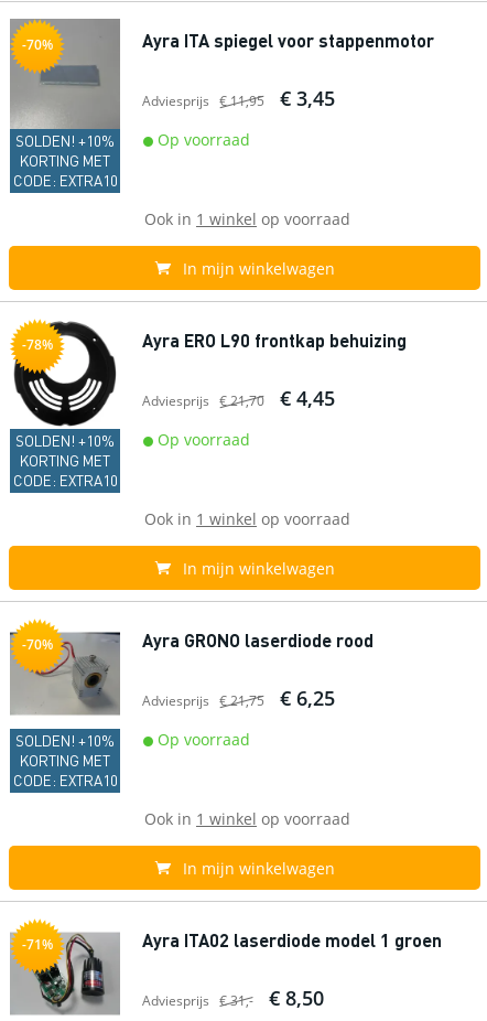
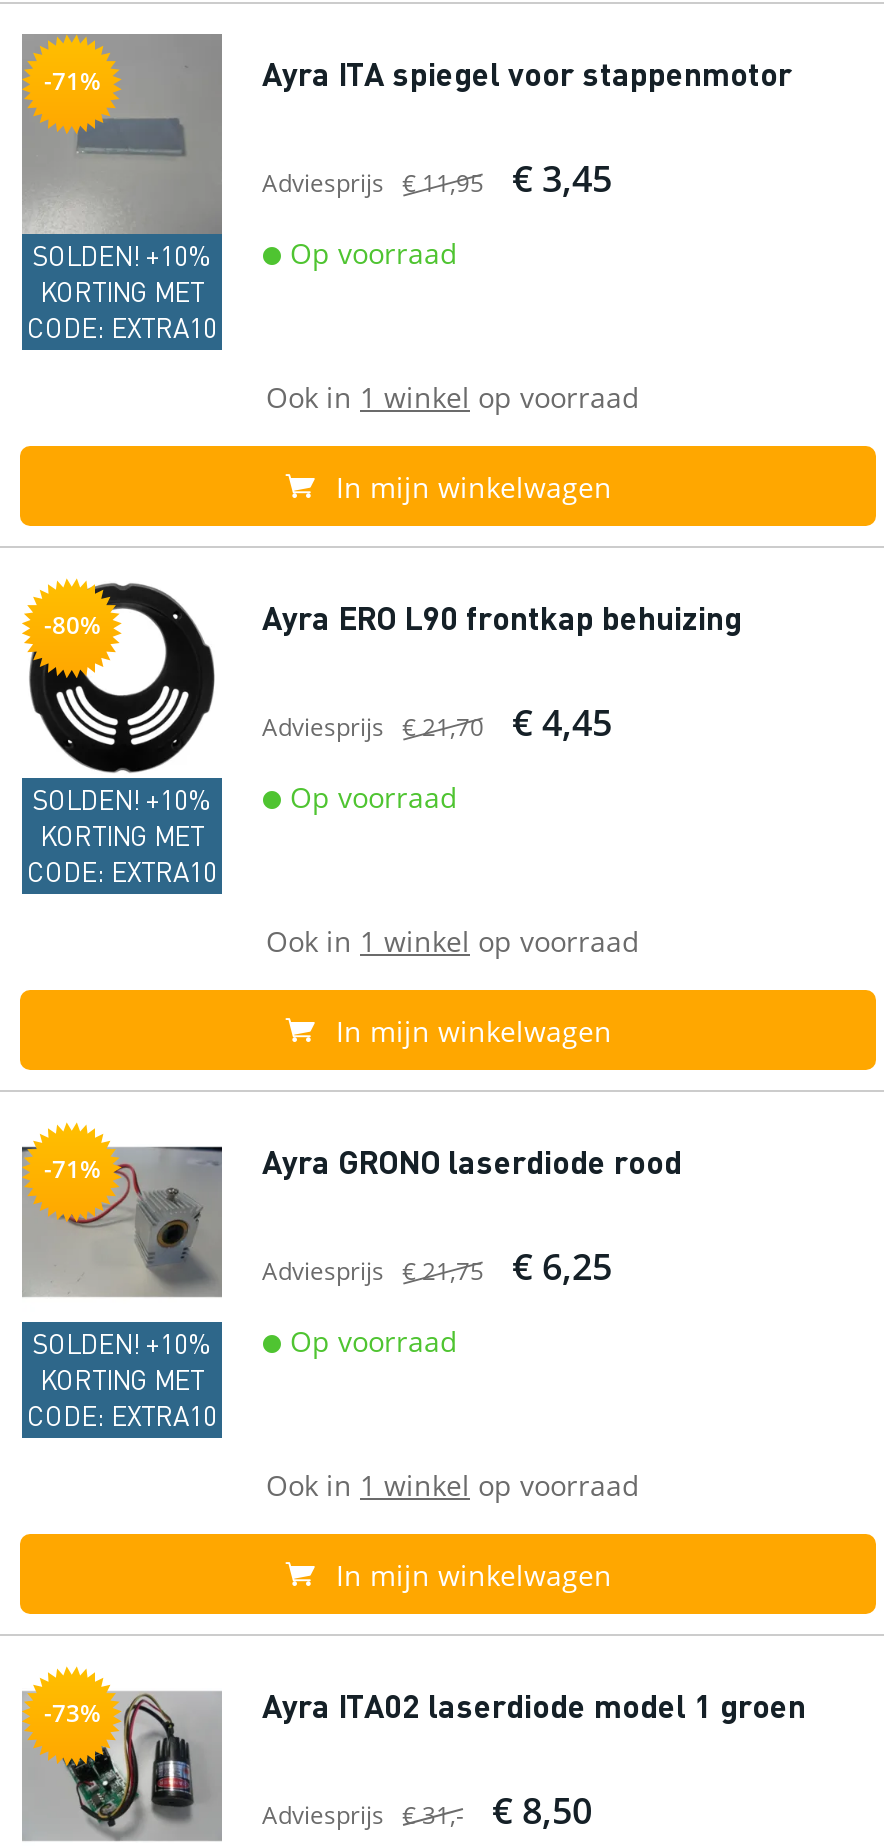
[22,35,53,54] -70% -> [44,64,100,98] -71%
[22,335,53,354] -78% -> [44,608,100,642] -80%
[22,635,53,654] -70% -> [44,1152,100,1186] -71%
[22,935,53,954] -71% -> [44,1696,100,1730] -73%

